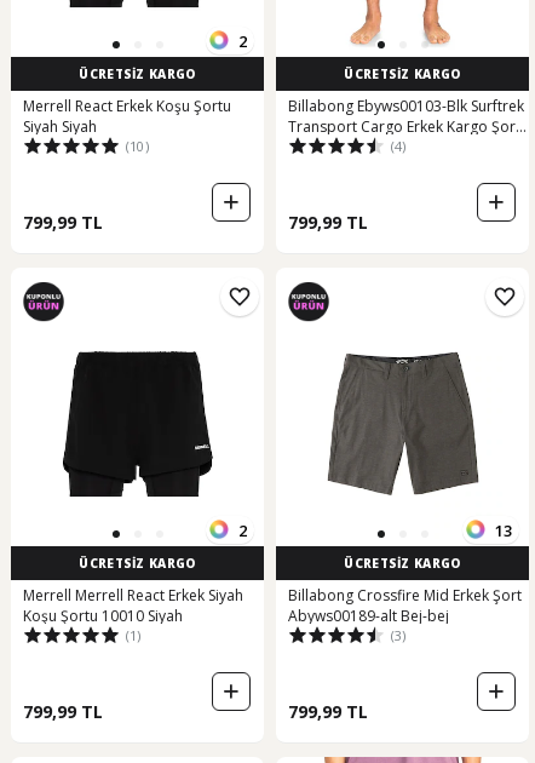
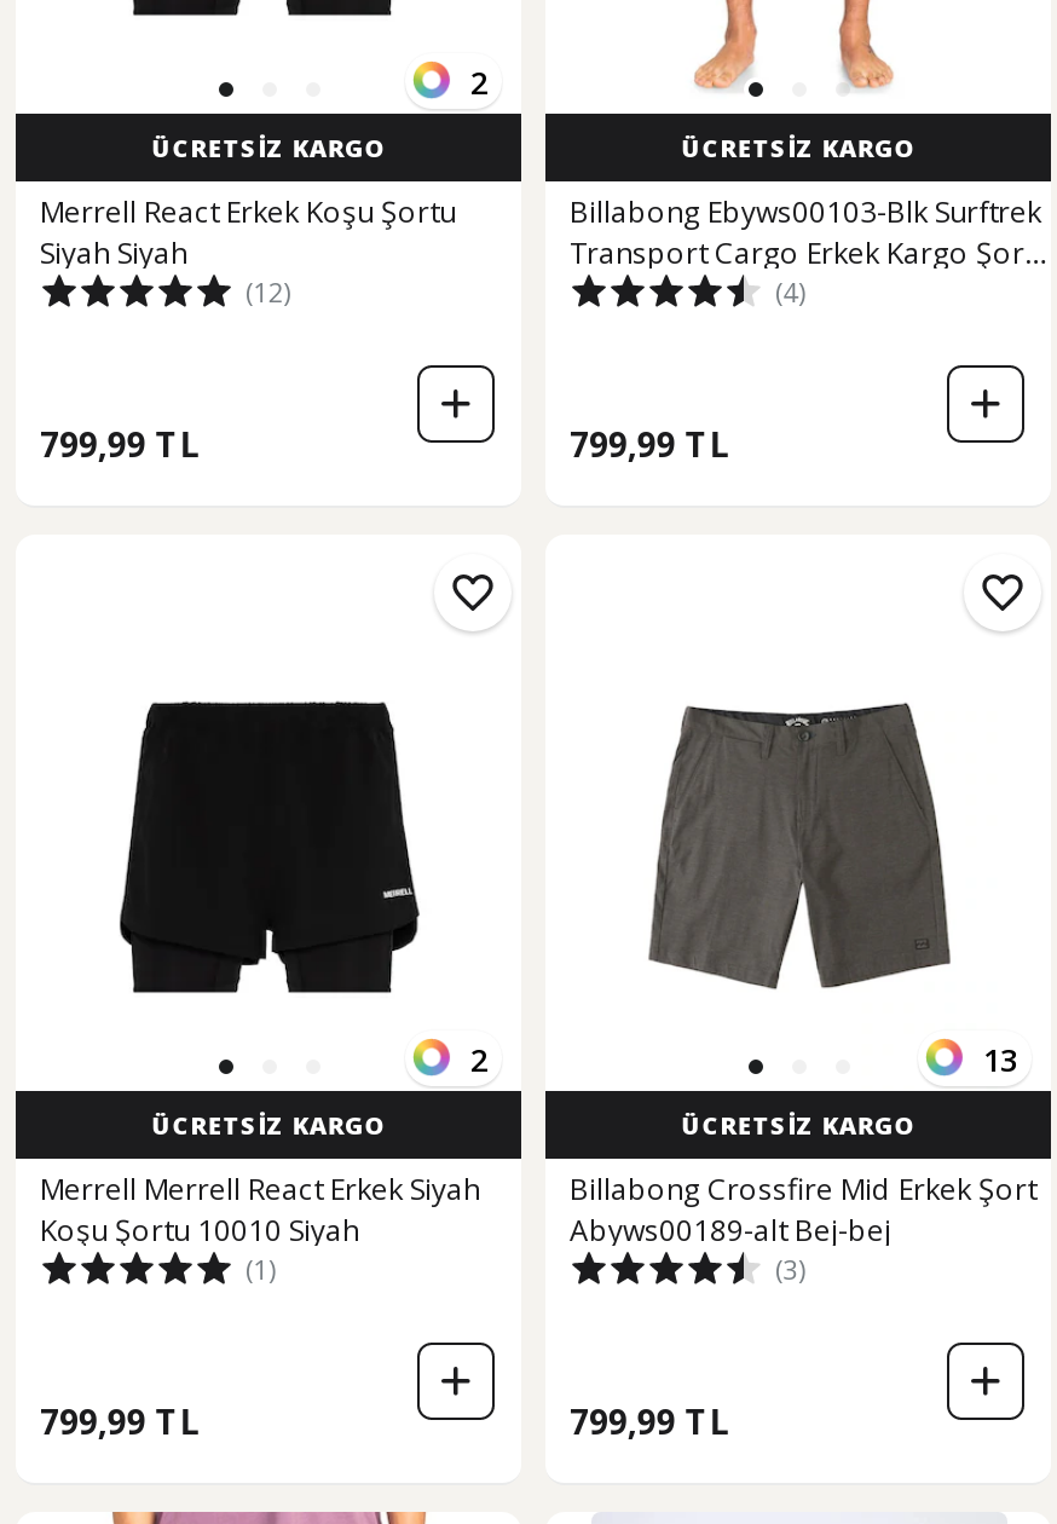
[126,136,149,154] (10) -> [246,272,291,308] (12)
[22,281,65,322] [image] -> none
[287,281,330,322] [image] -> none

